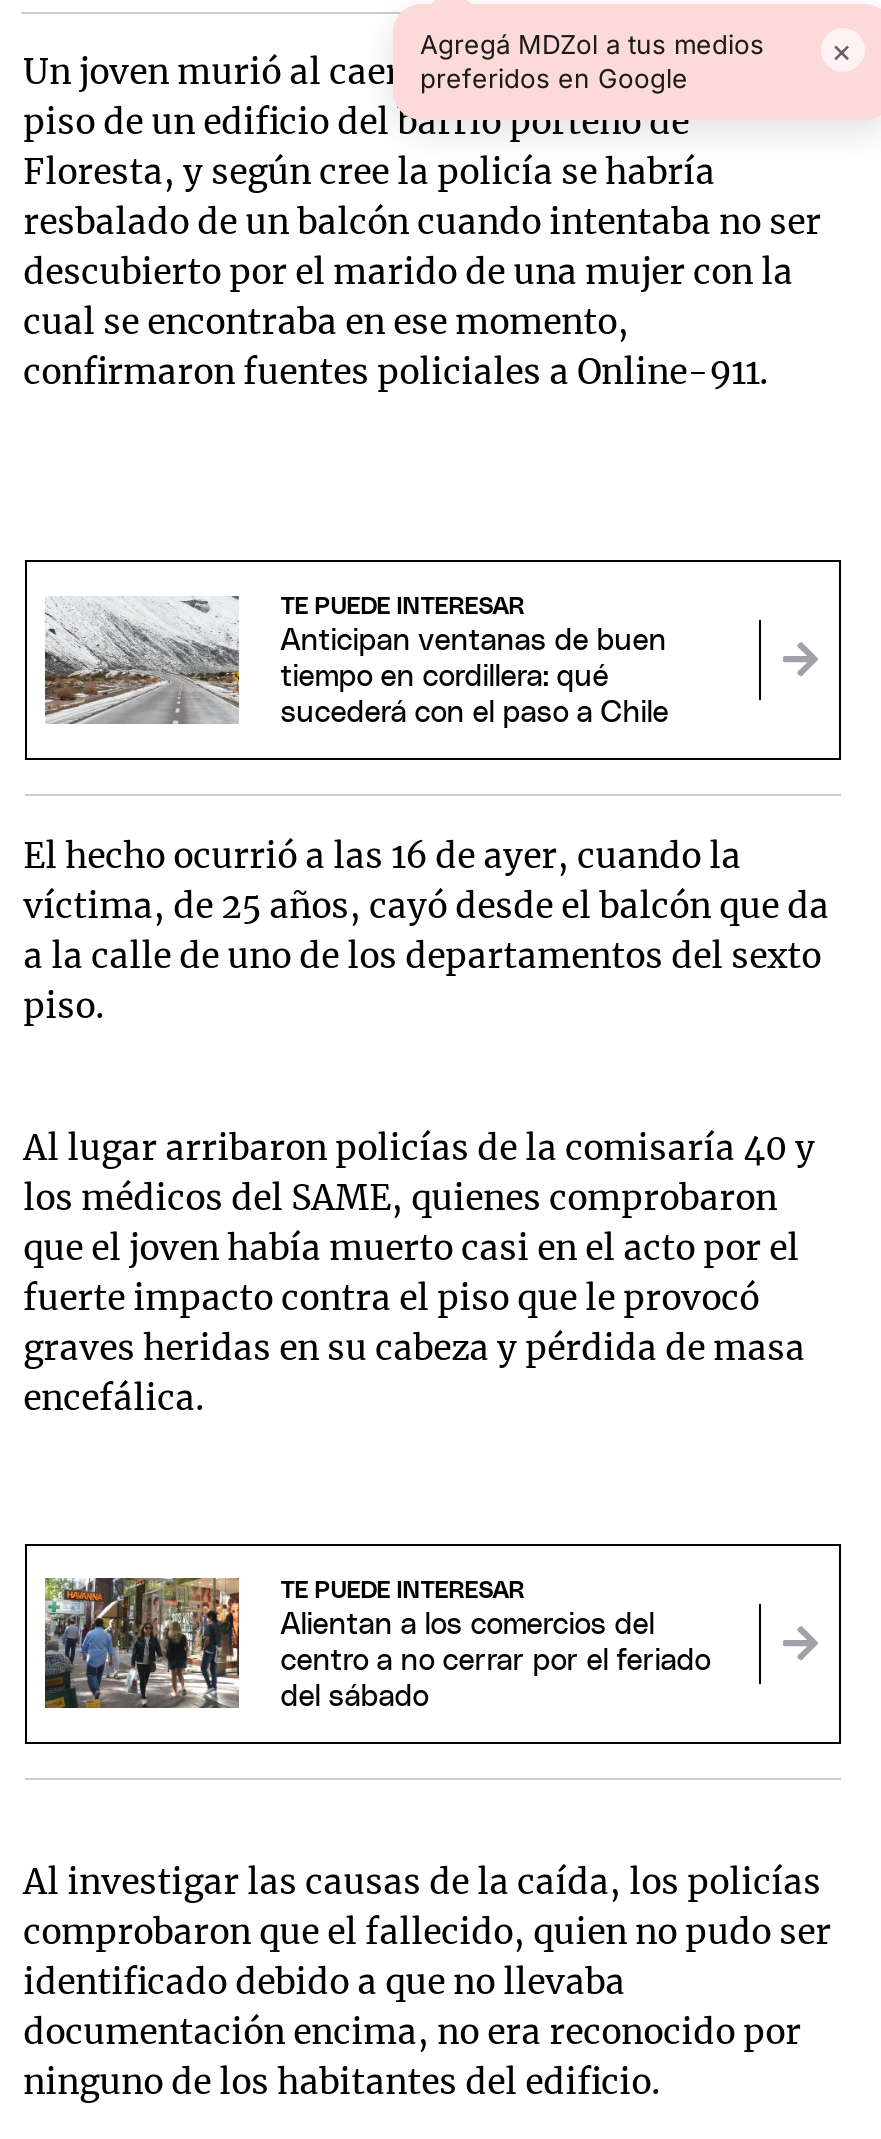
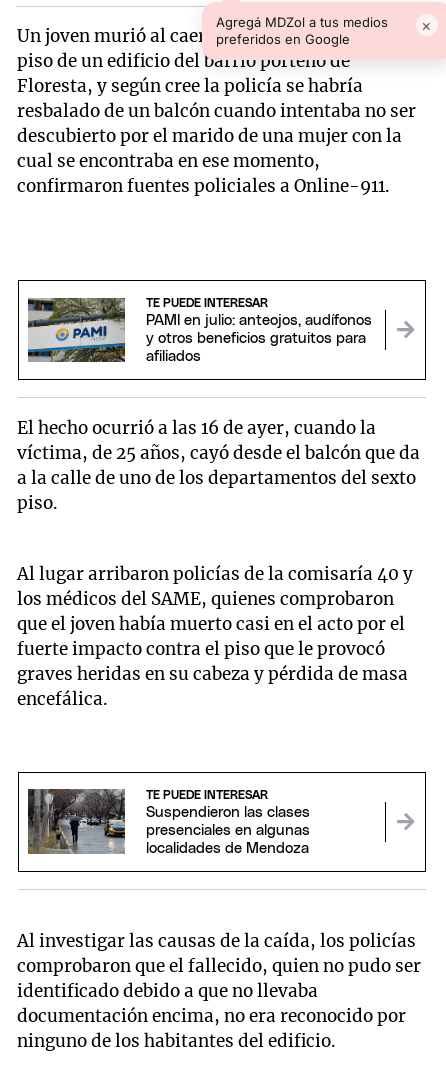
[43,596,669,728] [image] | Anticipan ventanas de buen | tiempo en cordillera: qué | sucederá con el paso a Chile -> [27,297,372,364] [image] | PAMI en julio: anteojos, audífonos | y otros beneficios gratuitos para | afiliados
[43,1576,711,1712] [image] | Alientan a los comercios del | centro a no cerrar por el feriado | del sábado -> [27,788,310,856] [image] | Suspendieron las clases | presenciales en algunas | localidades de Mendoza

